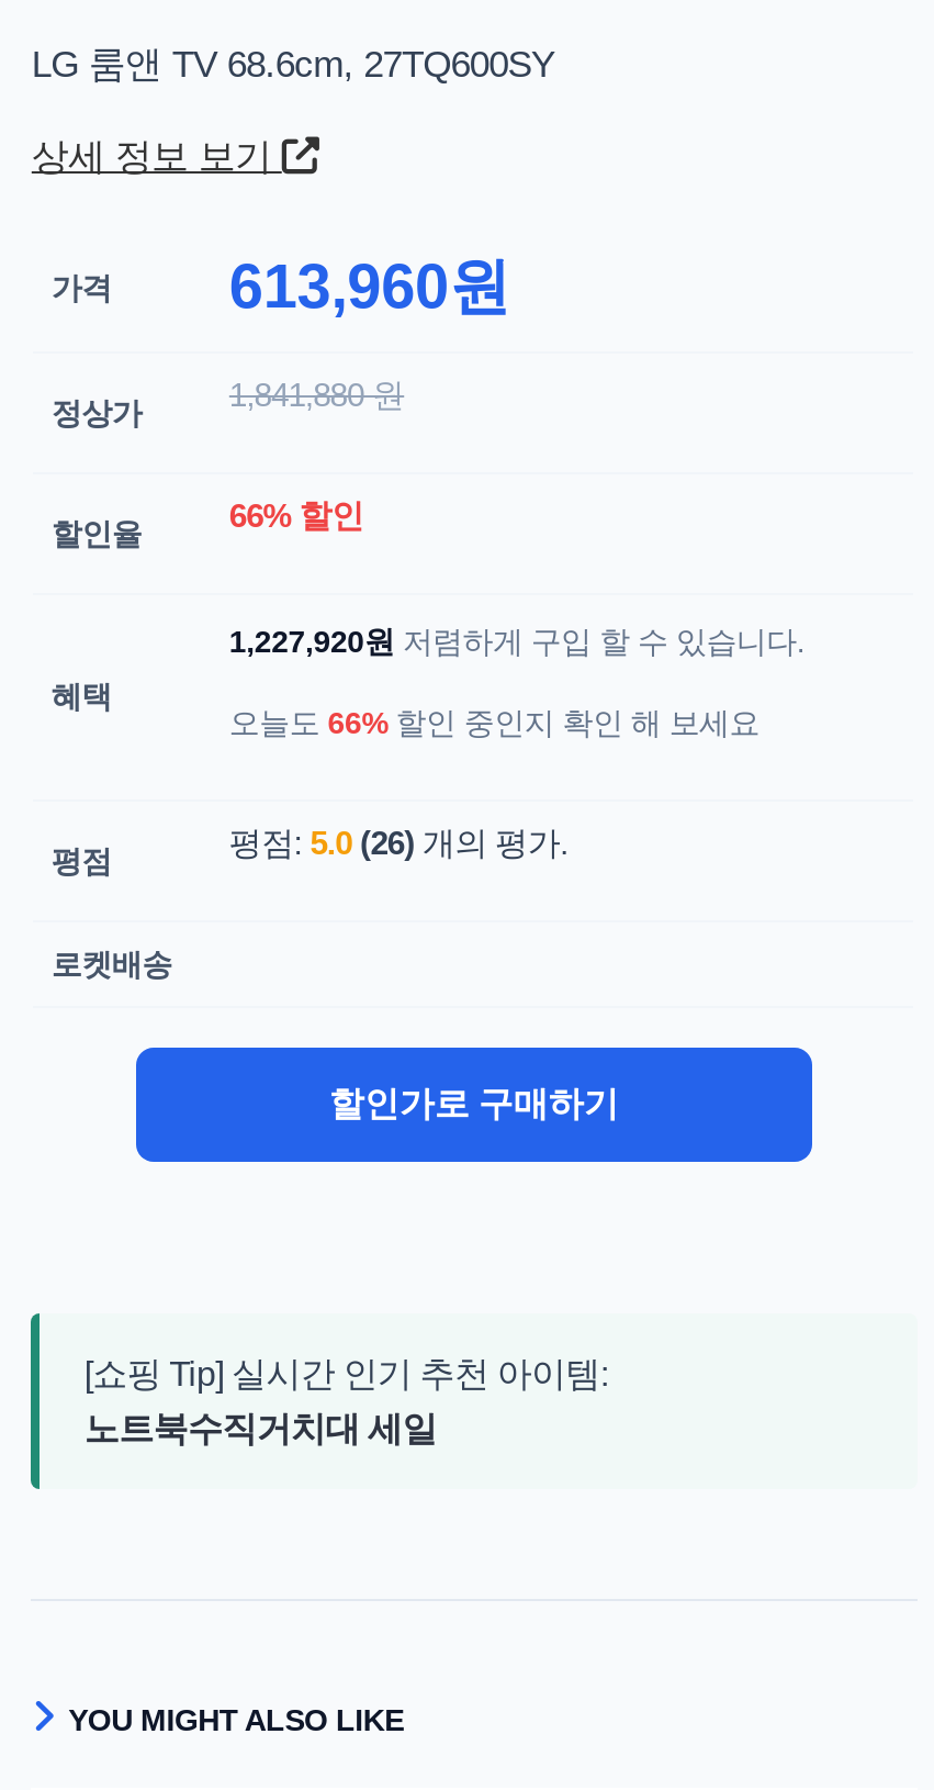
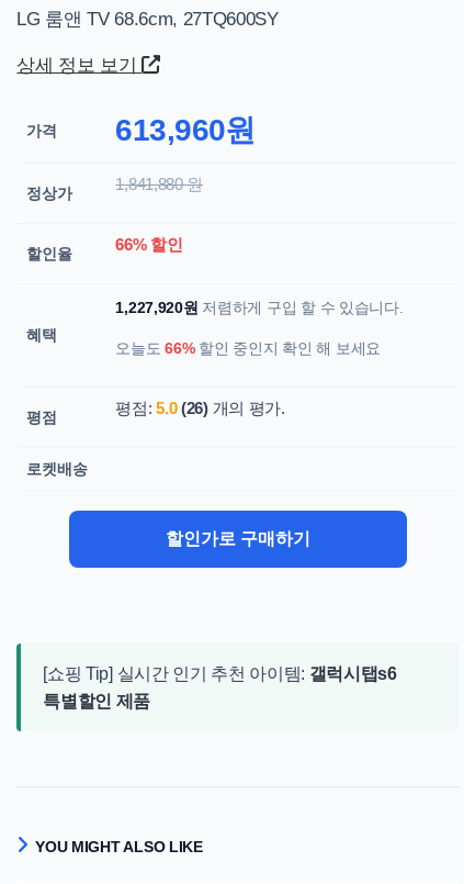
[84,1356,608,1393] [쇼핑 Tip] 실시간 인기 추천 아이템: -> [43,665,397,683] [쇼핑 Tip] 실시간 인기 추천 아이템: 갤럭시탭s6
[84,1411,437,1448] 노트북수직거치대 세일 -> [43,692,150,711] 특별할인 제품

